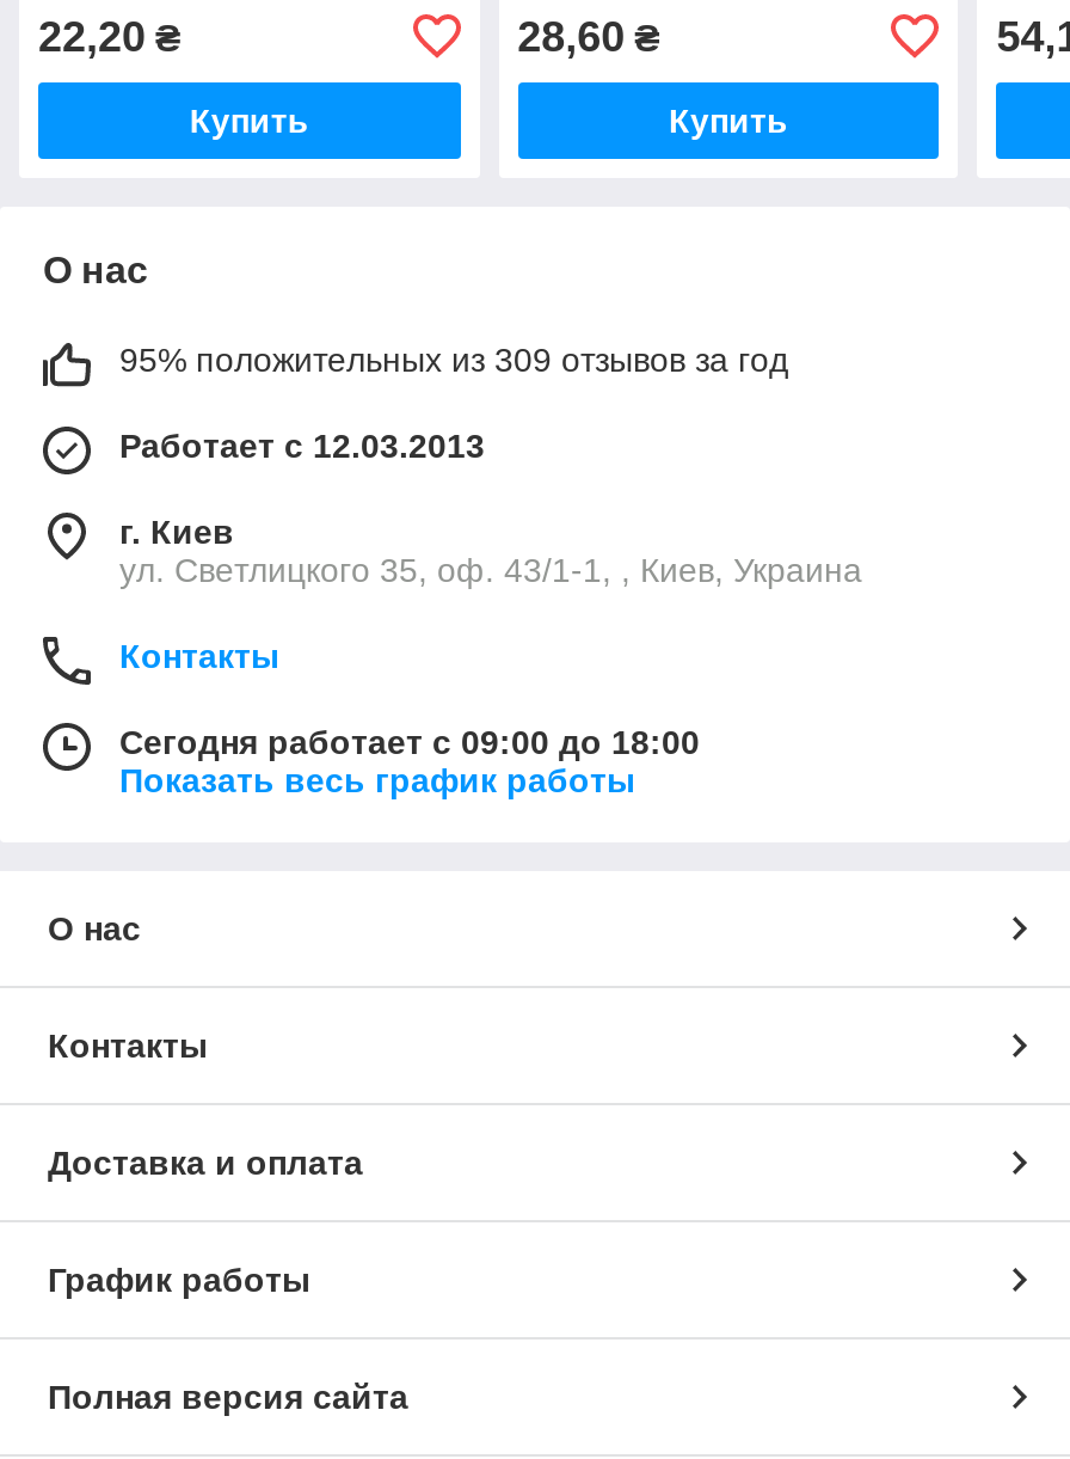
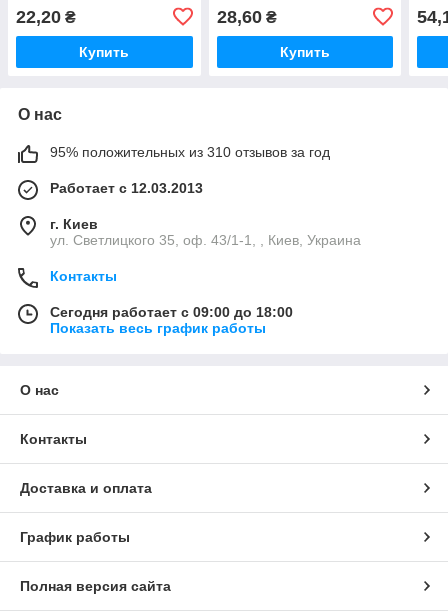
[119,340,788,378] 95% положительных из 309 отзывов за год -> [50,144,330,160] 95% положительных из 310 отзывов за год

